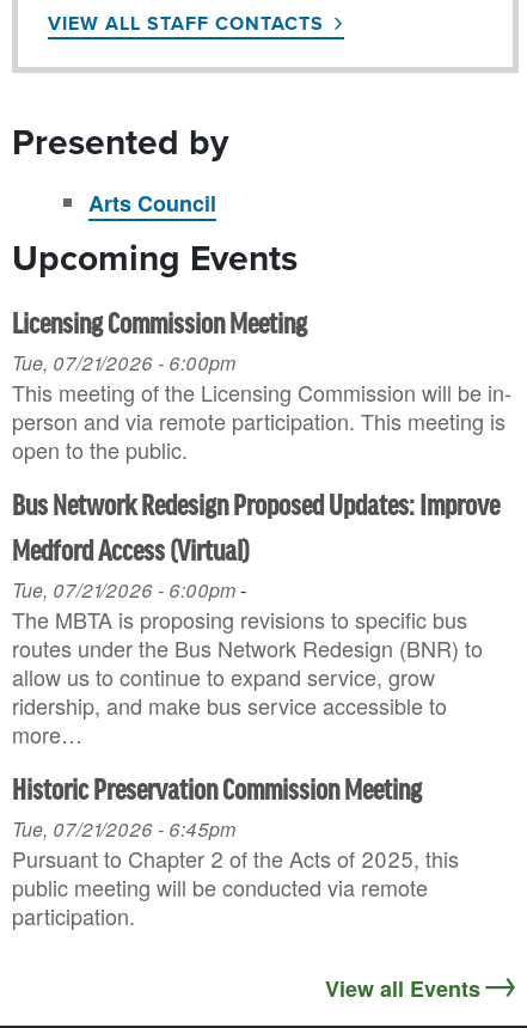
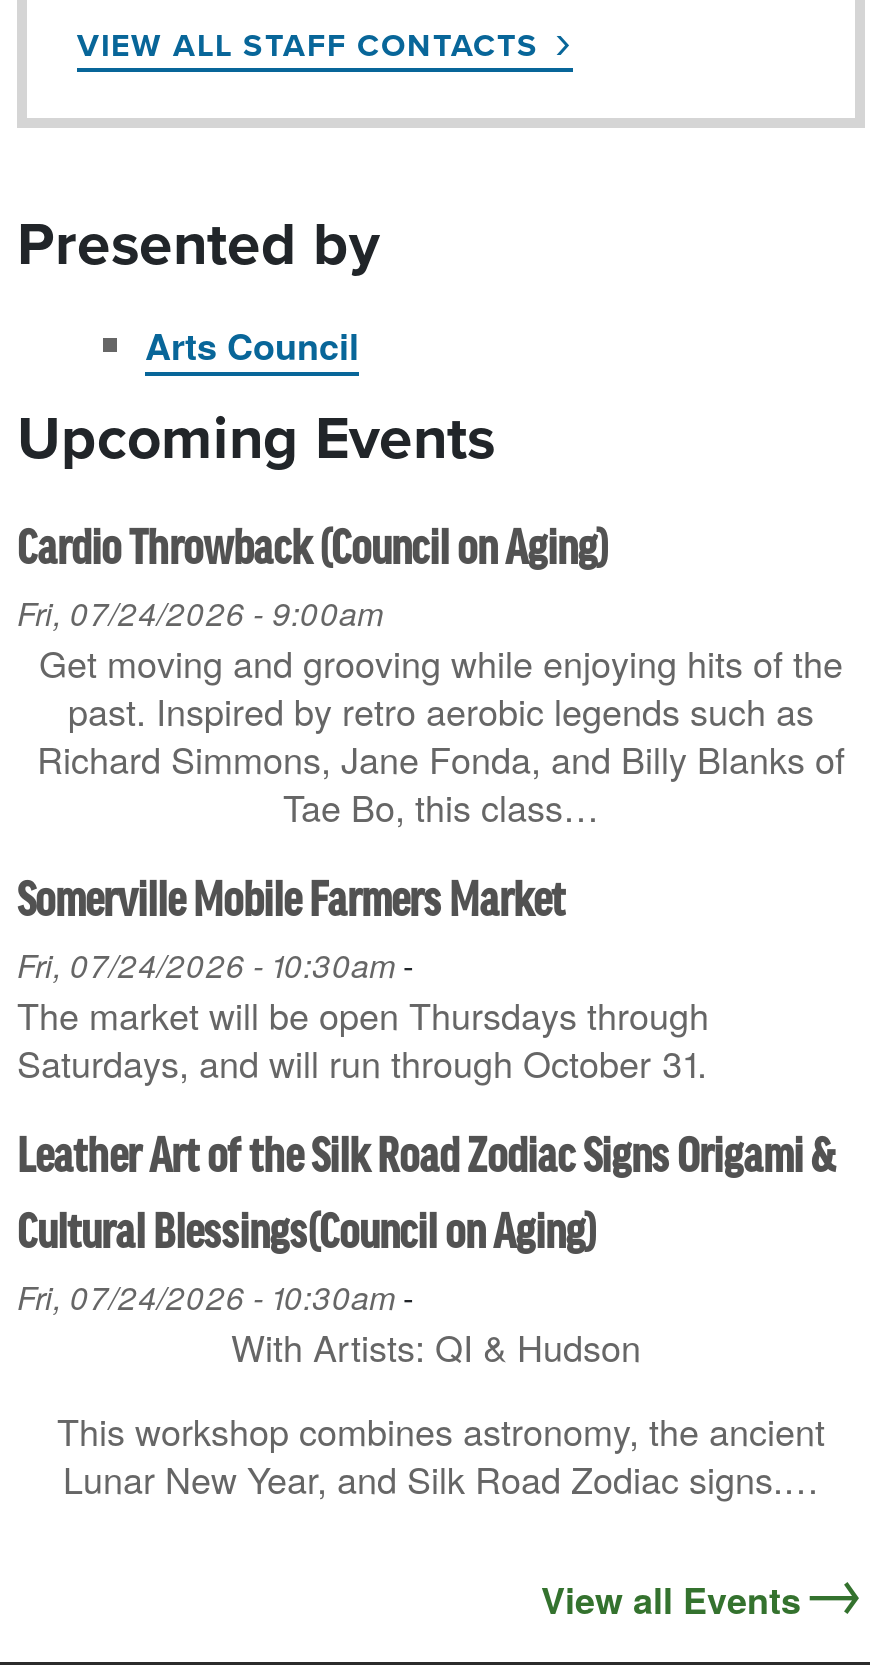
[12,311,511,932] Licensing Commission Meeting | Tue, 07/21/2026 - 6:00pm | This meeting of the Licensing Commission will be in- | person and via remote participation. This meeting is | open to the public. | Bus Network Redesign Proposed Updates: Improve | Medford Access (Virtual) | Tue, 07/21/2026 - 6:00pm - | The MBTA is proposing revisions to specific bus | routes under the Bus Network Redesign (BNR) to | allow us to continue to expand service, grow | ridership, and make bus service accessible to | more… | Historic Preservation Commission Meeting | Tue, 07/21/2026 - 6:45pm | Pursuant to Chapter 2 of the Acts of 2025, this | public meeting will be conducted via remote | participation. -> [17,527,845,1505] Cardio Throwback (Council on Aging) | Fri, 07/24/2026 - 9:00am | Get moving and grooving while enjoying hits of the | past. Inspired by retro aerobic legends such as | Richard Simmons, Jane Fonda, and Billy Blanks of | Tae Bo, this class… | Somerville Mobile Farmers Market | Fri, 07/24/2026 - 10:30am - | The market will be open Thursdays through | Saturdays, and will run through October 31. | Leather Art of the Silk Road Zodiac Signs Origami & | Cultural Blessings(Council on Aging) | Fri, 07/24/2026 - 10:30am - | With Artists: QI & Hudson | This workshop combines astronomy, the ancient | Lunar New Year, and Silk Road Zodiac signs.…

